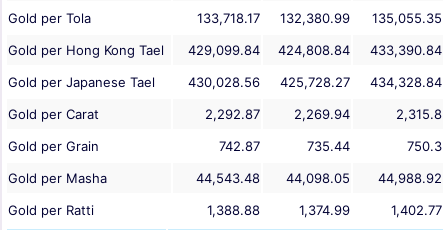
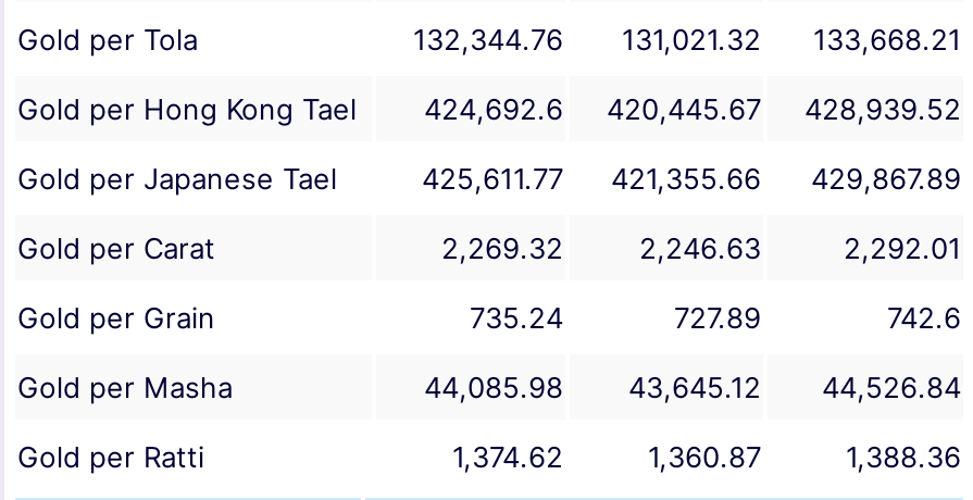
[197,10,260,26] 133,718.17 -> [413,23,563,57] 132,344.76
[280,10,350,26] 132,380.99 -> [622,23,761,57] 131,021.32
[372,10,442,26] 135,055.35 -> [813,23,961,57] 133,668.21
[188,42,260,58] 429,099.84 -> [424,92,563,127] 424,692.6
[278,42,350,58] 424,808.84 -> [607,92,761,127] 420,445.67
[370,42,442,58] 433,390.84 -> [804,92,961,127] 428,939.52
[188,74,260,90] 430,028.56 -> [422,162,563,197] 425,611.77
[280,74,350,90] 425,728.27 -> [611,162,761,197] 421,355.66
[370,74,442,90] 434,328.84 -> [811,162,961,197] 429,867.89
[205,106,260,122] 2,292.87 -> [441,231,563,266] 2,269.32
[294,106,350,122] 2,269.94 -> [639,231,761,266] 2,246.63
[396,106,442,122] 2,315.8 -> [844,231,961,266] 2,292.01
[219,138,260,154] 742.87 -> [470,301,563,336] 735.24
[307,138,350,154] 735.44 -> [674,301,761,336] 727.89
[407,138,442,154] 750.3 -> [887,301,961,336] 742.6
[196,170,260,186] 44,543.48 -> [424,370,563,405] 44,085.98
[286,170,350,186] 44,098.05 -> [628,370,761,405] 43,645.12
[378,170,442,186] 44,988.92 -> [822,370,961,405] 44,526.84
[207,202,260,218] 1,388.88 -> [452,440,563,475] 1,374.62
[299,202,350,218] 1,374.99 -> [648,440,761,475] 1,360.87
[391,202,442,218] 1,402.77 -> [846,440,961,475] 1,388.36

